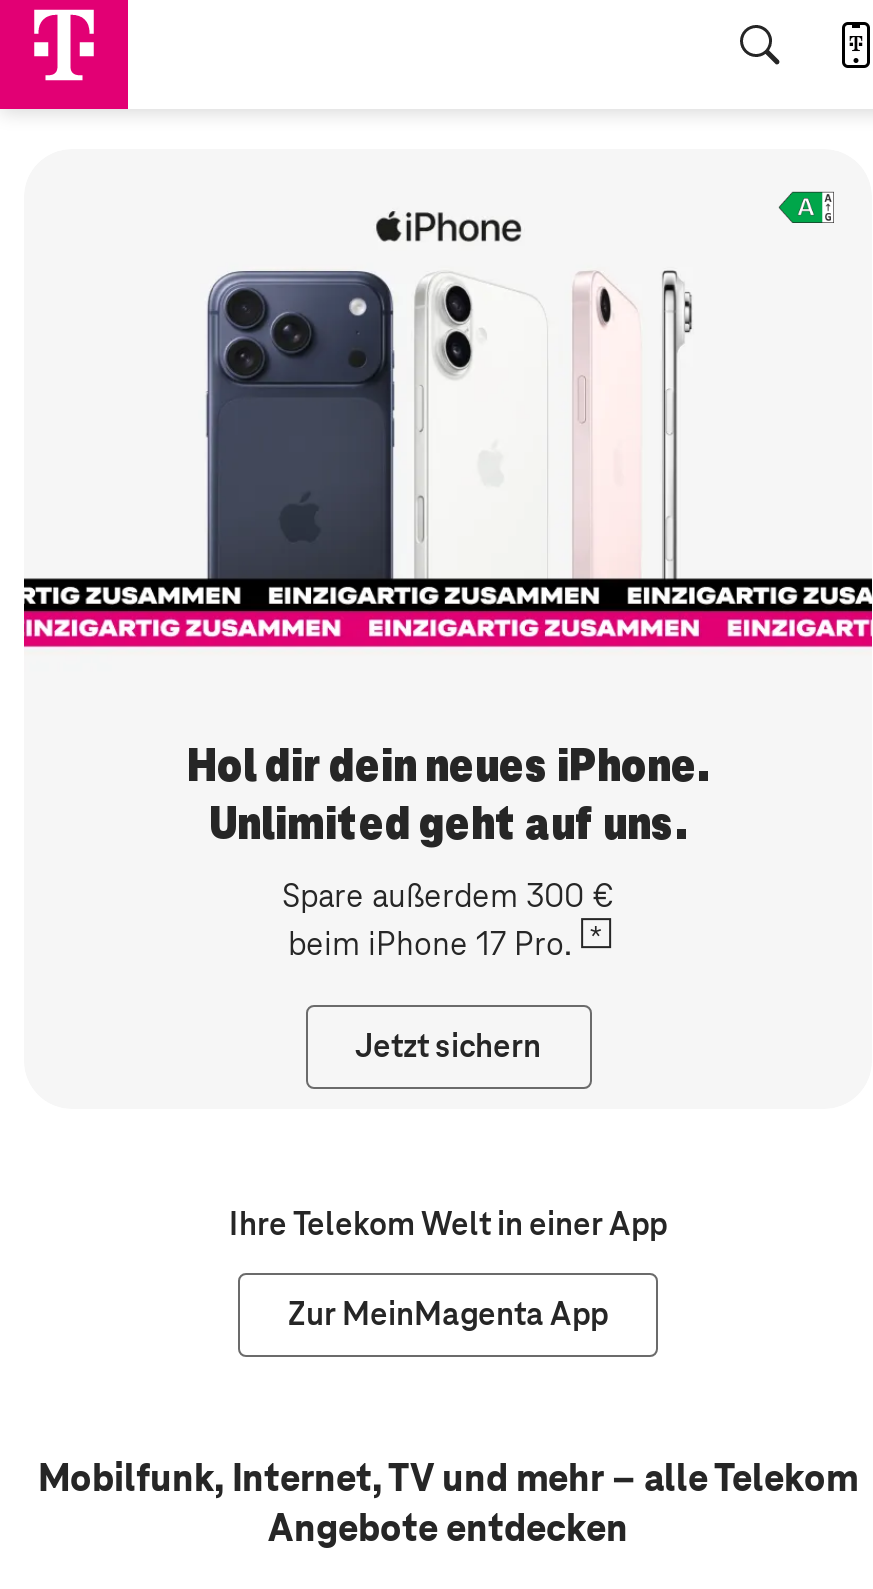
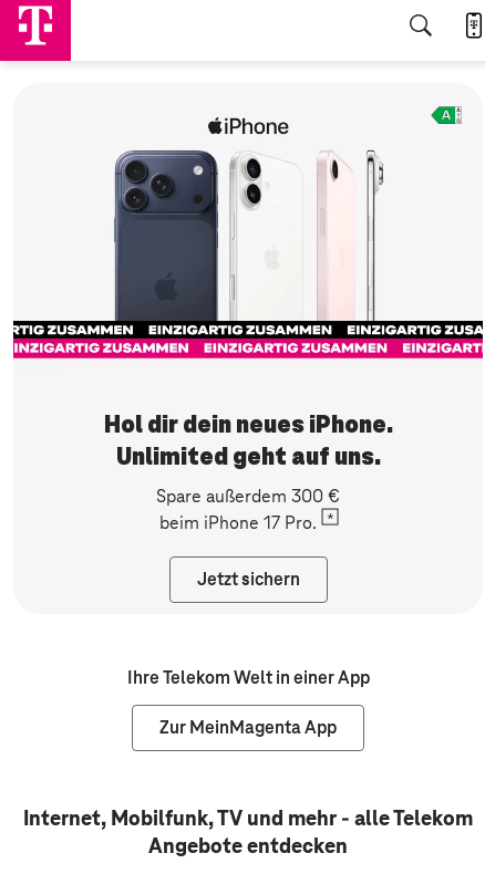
[38,1453,858,1501] Mobilfunk, Internet, TV und mehr – alle Telekom -> [23,804,473,831] Internet, Mobilfunk, TV und mehr - alle Telekom

